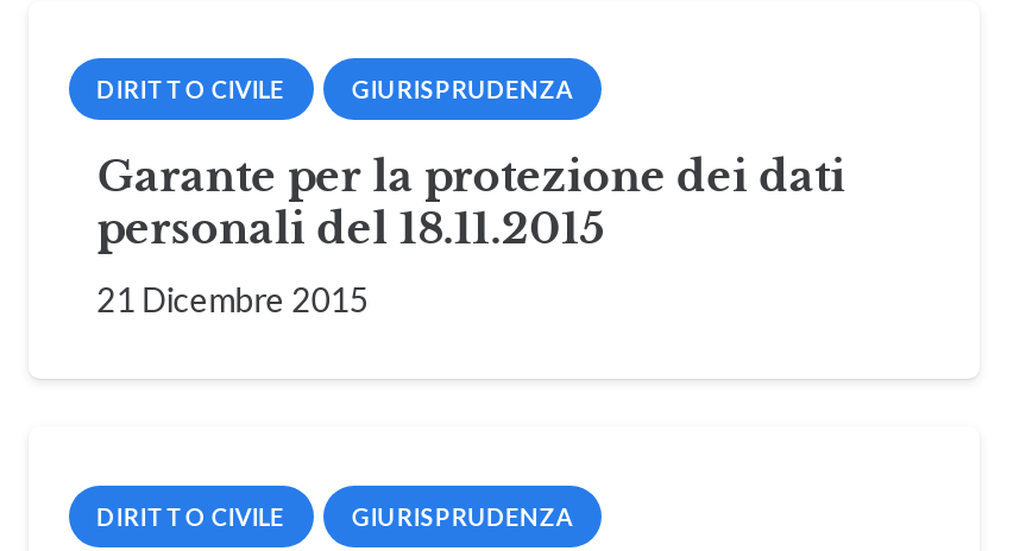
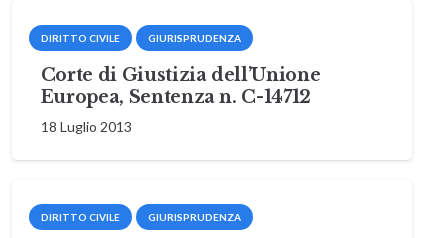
[97,152,846,320] Garante per la protezione dei dati | personali del 18.11.2015 | 21 Dicembre 2015 -> [41,64,320,135] Corte di Giustizia dell’Unione | Europea, Sentenza n. C-14712 | 18 Luglio 2013

